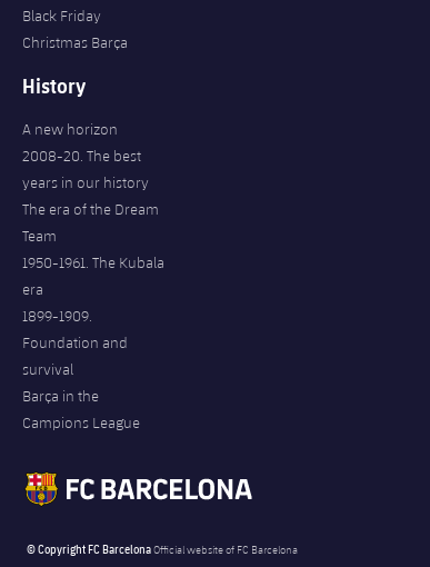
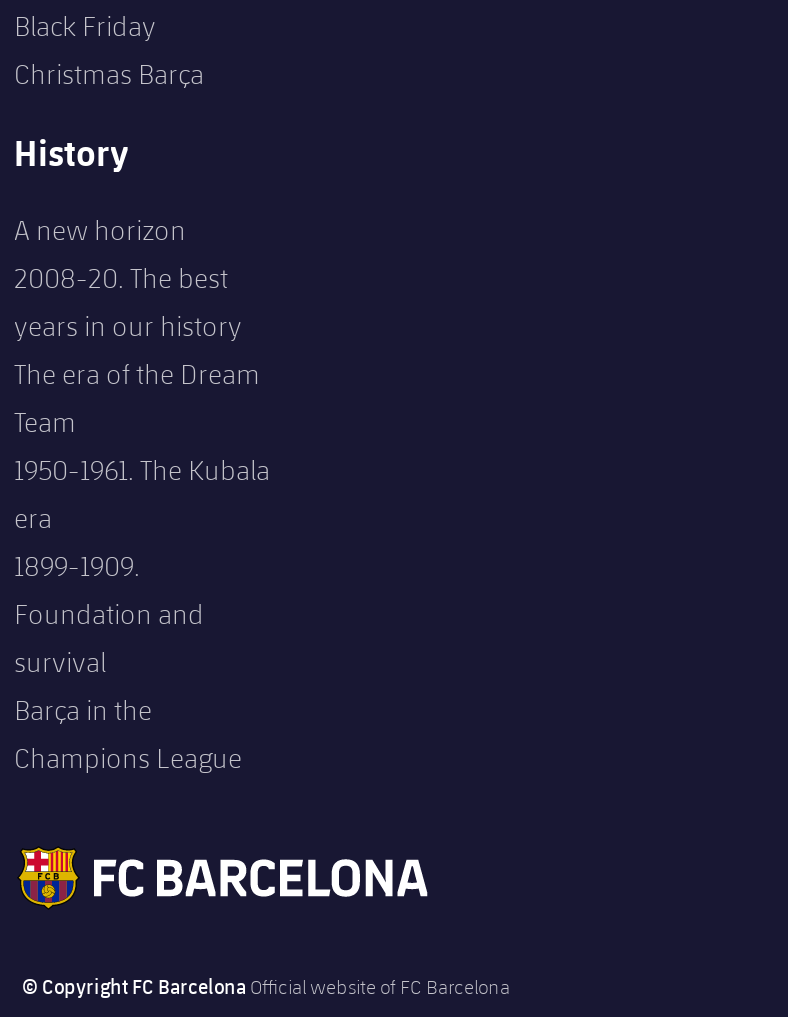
[22,414,140,431] Campions League -> [14,742,242,774] Champions League

